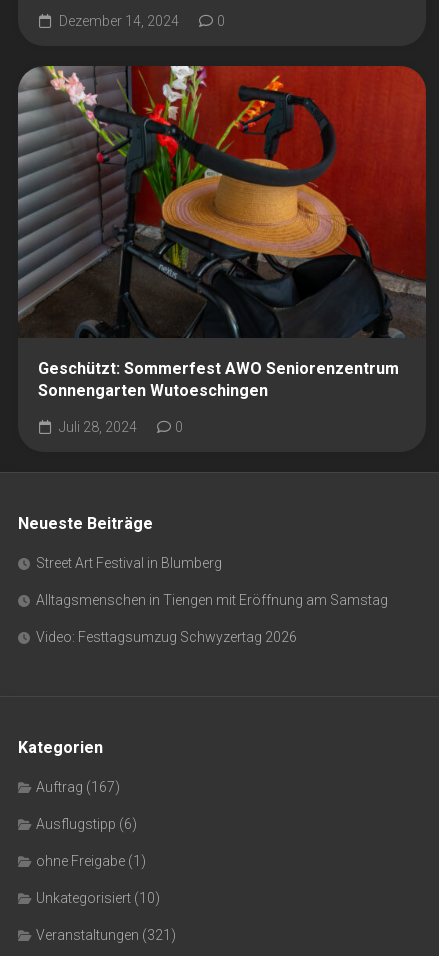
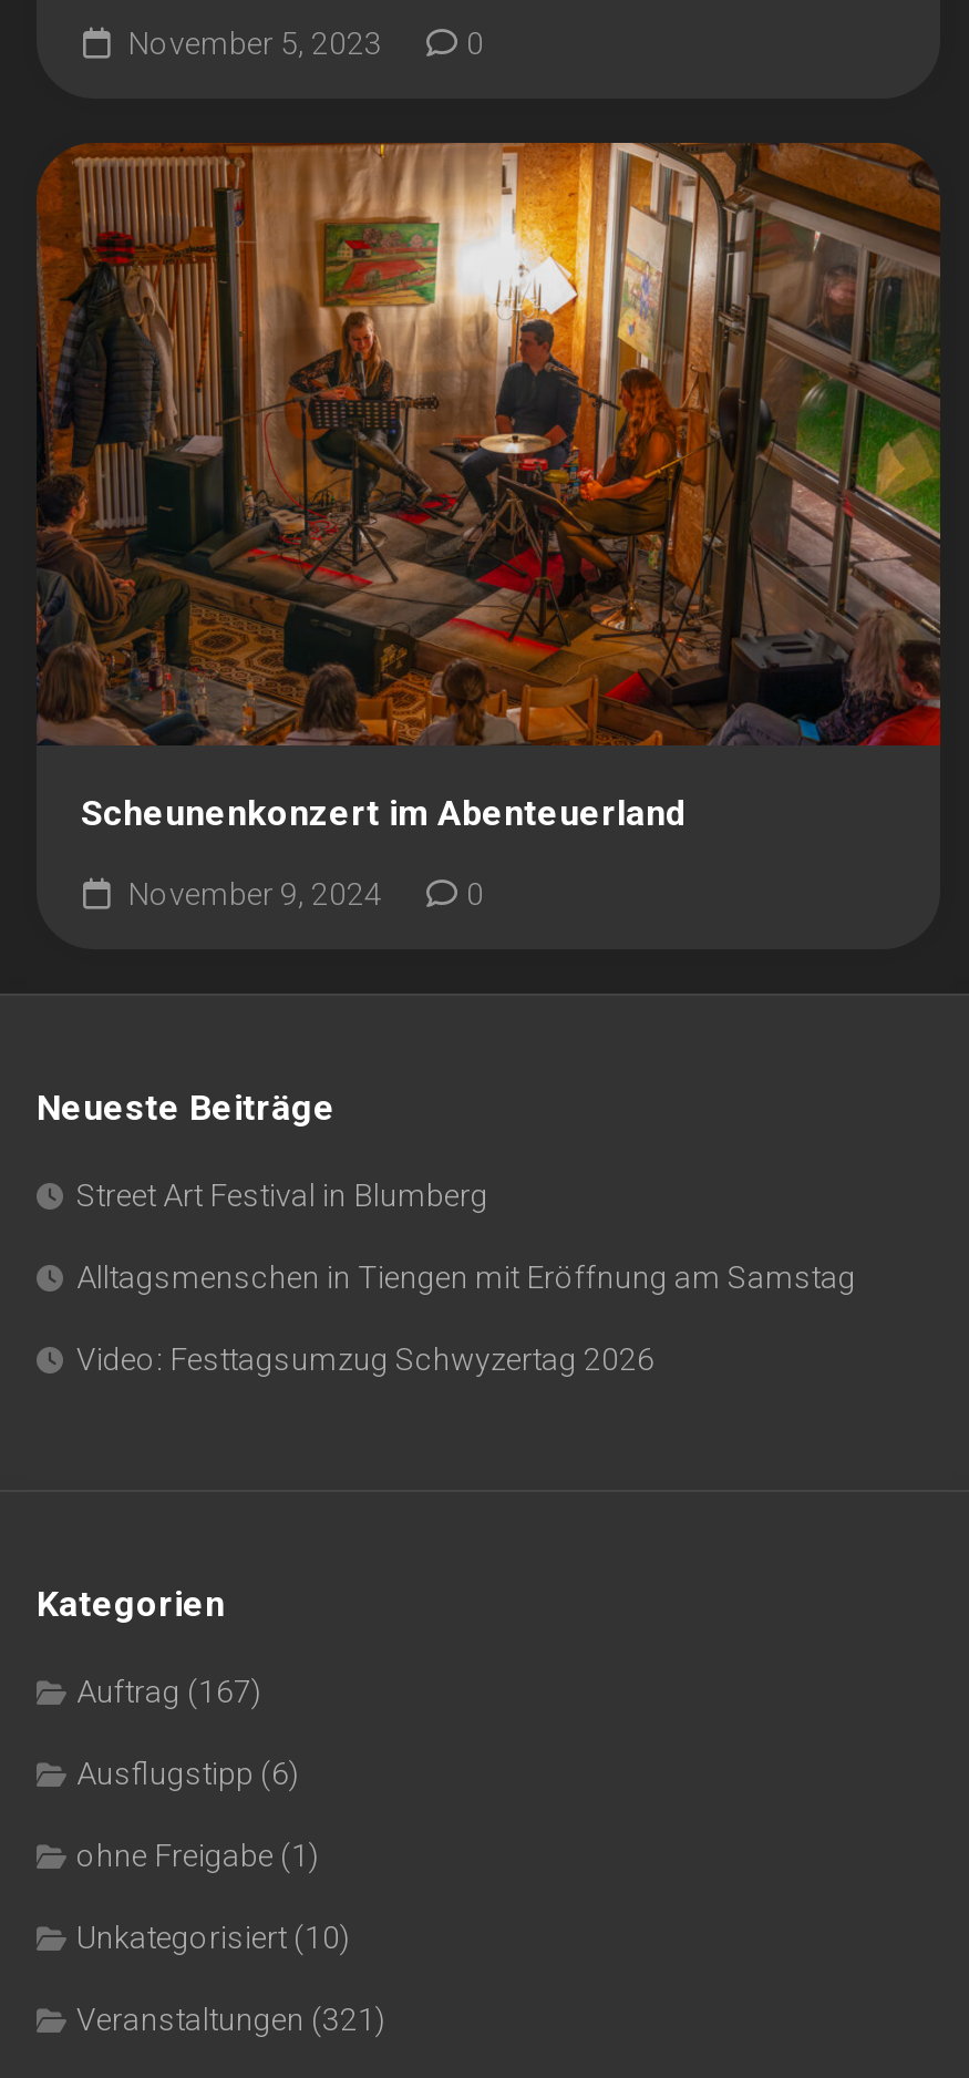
[56,13,179,29] Dezember 14, 2024 -> [121,25,382,60] November 5, 2023
[17,65,426,400] [image] | Geschützt: Sommerfest AWO Seniorenzentrum | Sonnengarten Wutoeschingen -> [37,141,942,834] [image] | Scheunenkonzert im Abenteuerland
[56,419,137,435] Juli 28, 2024 -> [121,876,382,911] November 9, 2024

